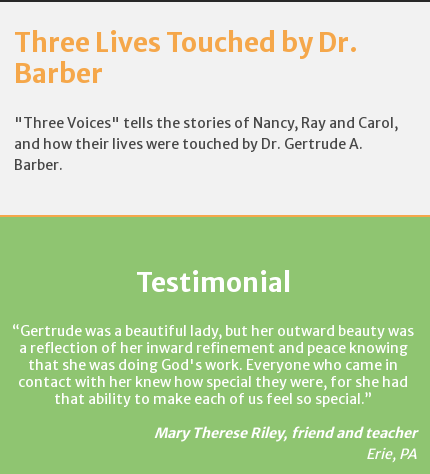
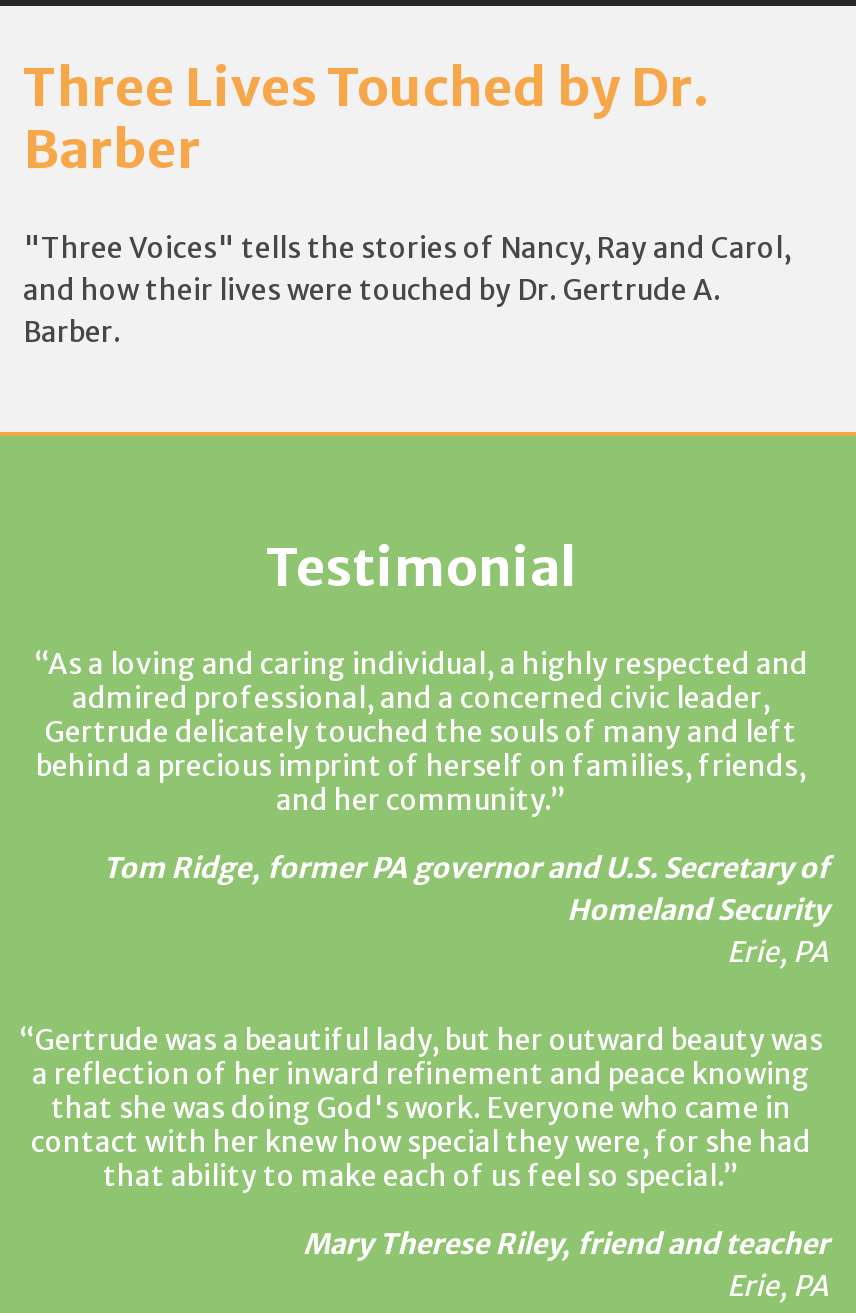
none -> [36,646,829,970] As a loving and caring individual, a highly respected and | admired professional, and a concerned civic leader, | Gertrude delicately touched the souls of many and left | behind a precious imprint of herself on families, friends, | and her community. | Tom Ridge, former PA governor and U.S. Secretary of | Homeland Security | Erie, PA

